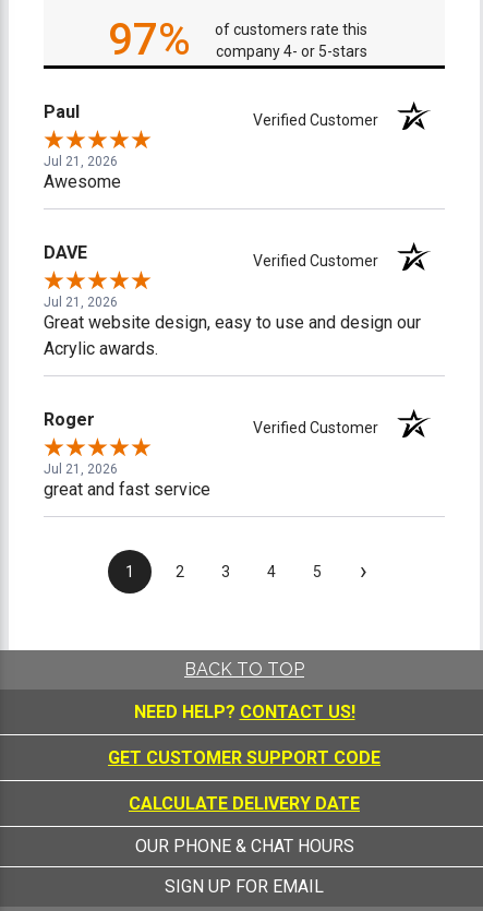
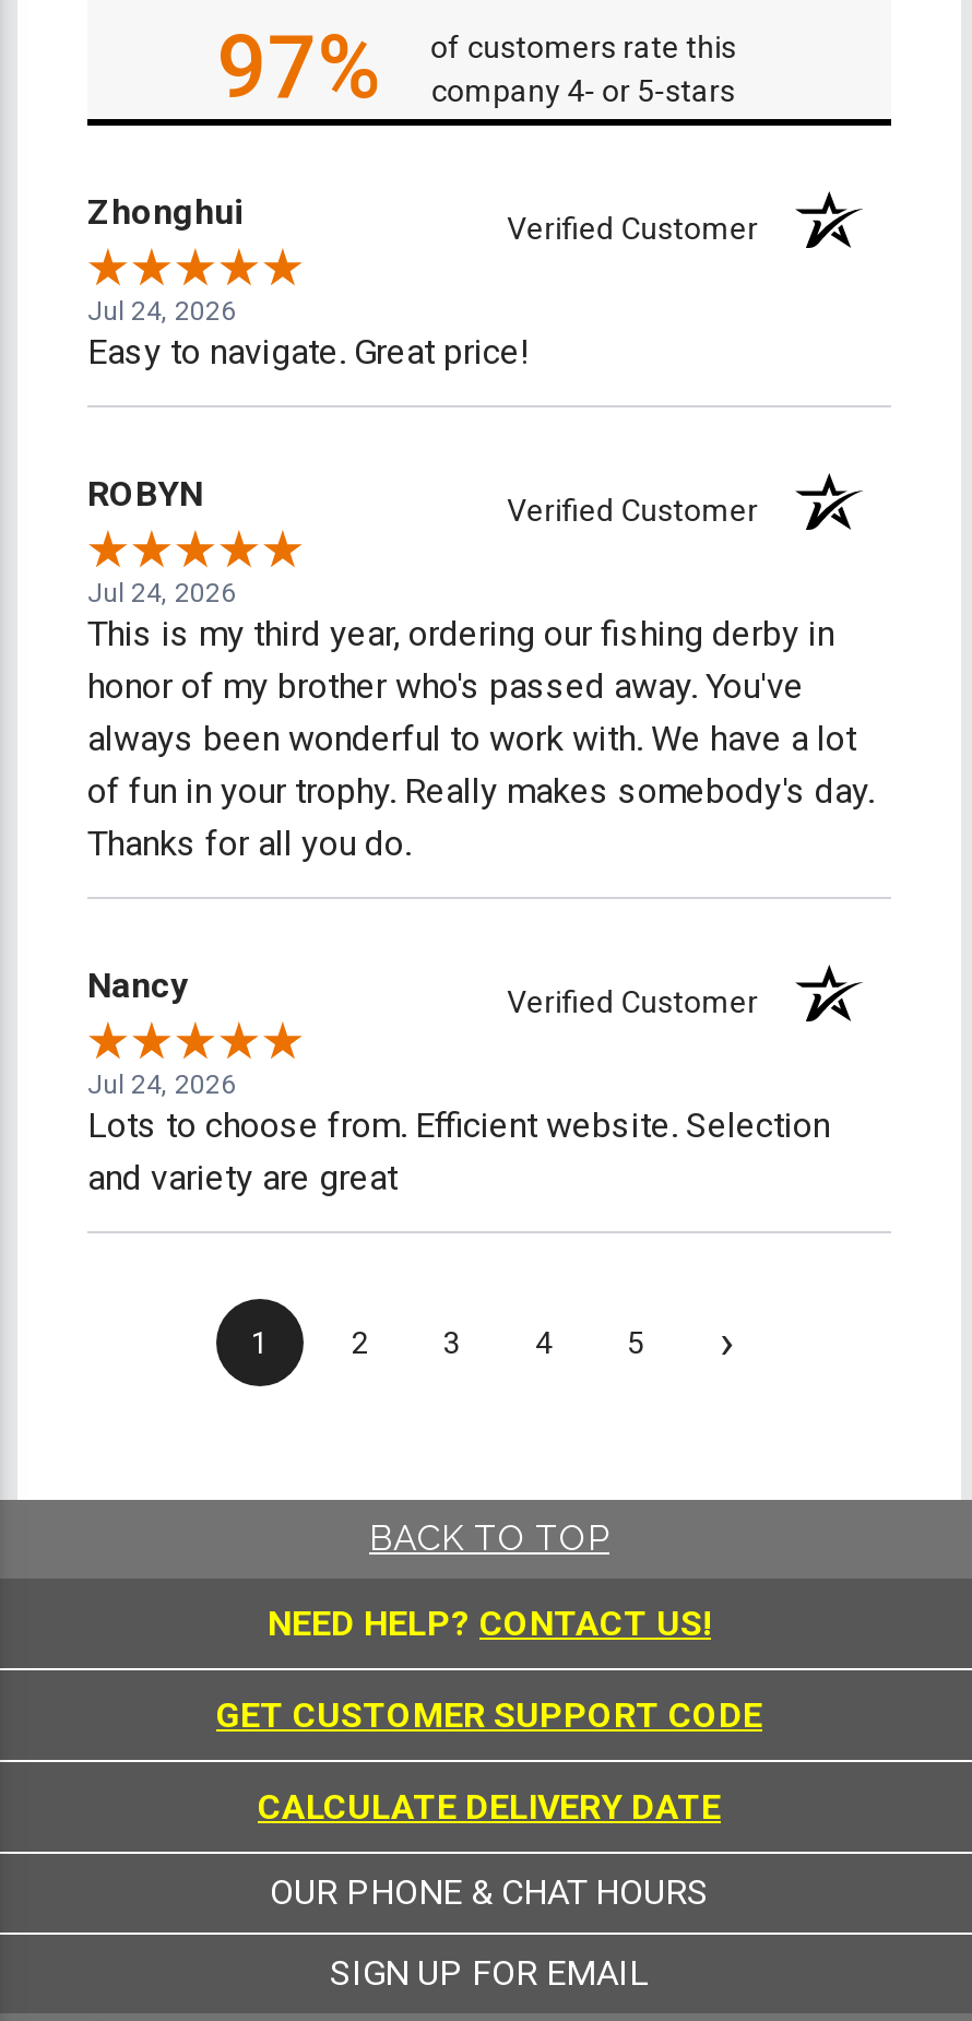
[44,102,80,123] Paul -> [87,192,242,234] Zhonghui
[44,154,121,192] Jul 21, 2026 | Awesome -> [87,297,531,373] Jul 24, 2026 | Easy to navigate. Great price!
[44,243,87,263] DAVE -> [87,474,203,515] ROBYN
[44,295,421,359] Jul 21, 2026 | Great website design, easy to use and design our | Acrylic awards. -> [87,579,874,865] Jul 24, 2026 | This is my third year, ordering our fishing derby in | honor of my brother who's passed away. You've | always been wonderful to work with. We have a lot | of fun in your trophy. Really makes somebody's day. | Thanks for all you do.
[44,410,95,430] Roger -> [87,965,188,1007] Nancy
[44,462,210,500] Jul 21, 2026 | great and fast service -> [87,1071,830,1199] Jul 24, 2026 | Lots to choose from. Efficient website. Selection | and variety are great

